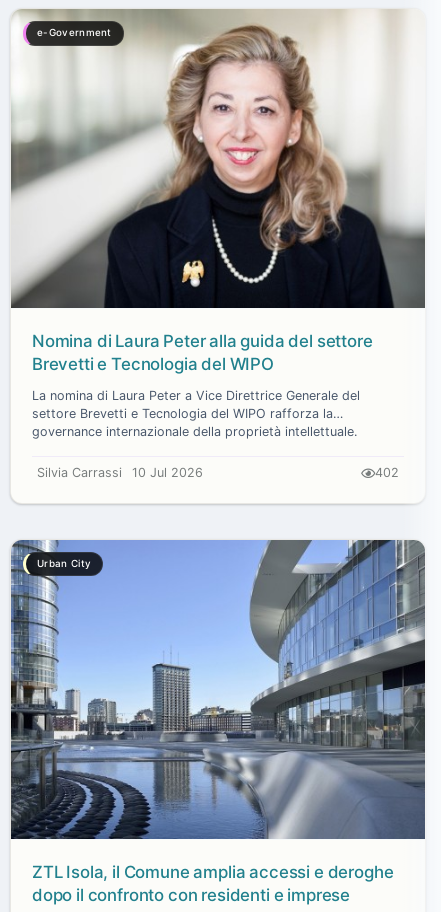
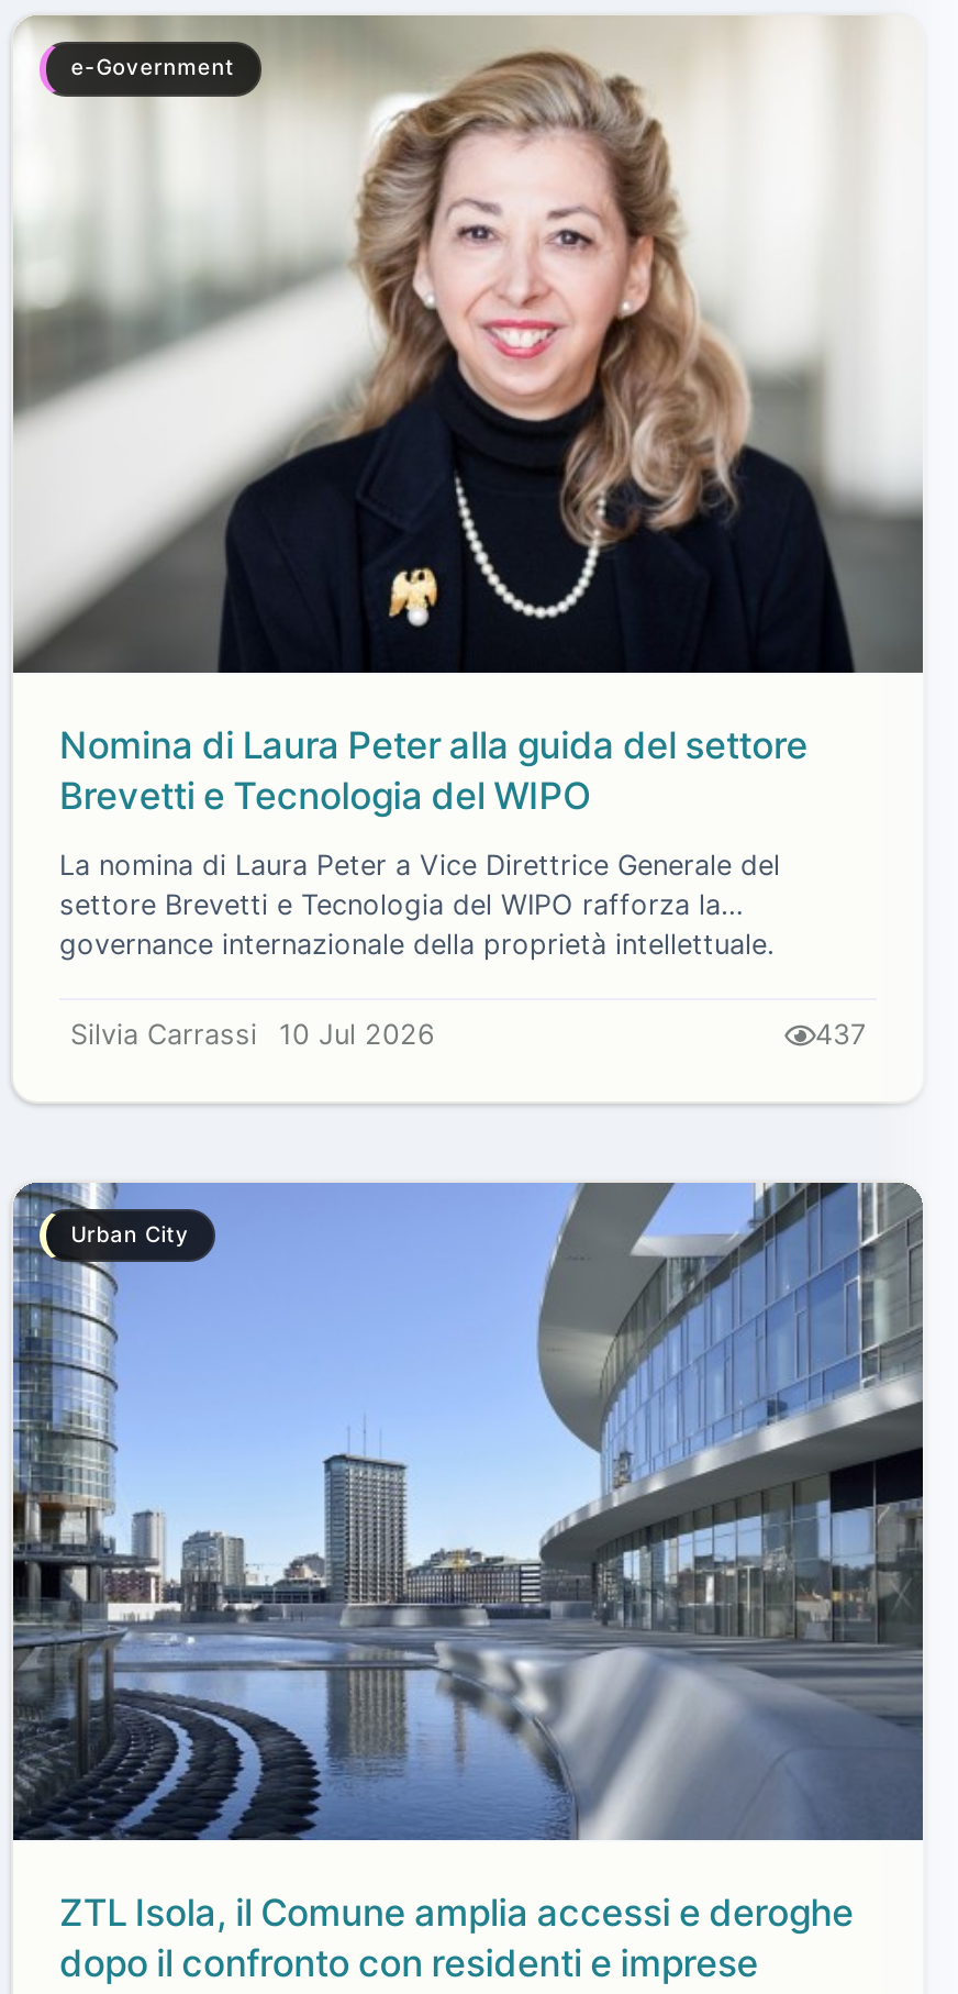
[375,465,399,480] 402 -> [815,1017,866,1050] 437

